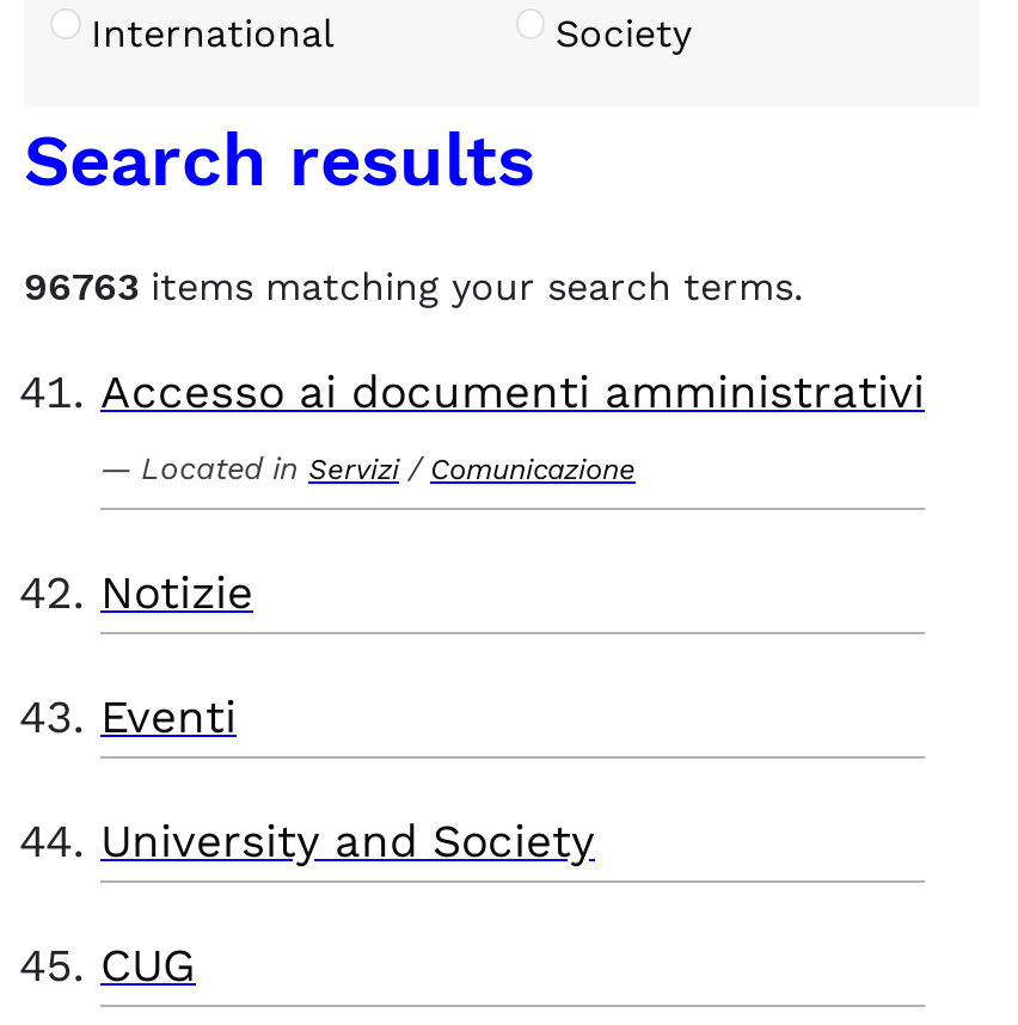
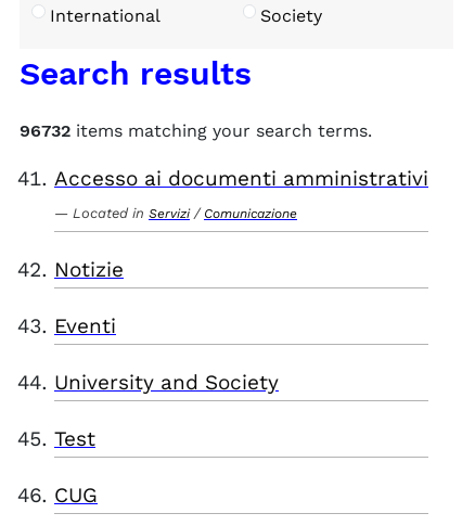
[24,264,803,309] 96763 items matching your search terms. -> [20,120,372,141] 96732 items matching your search terms.
none -> [54,426,95,451] Test

